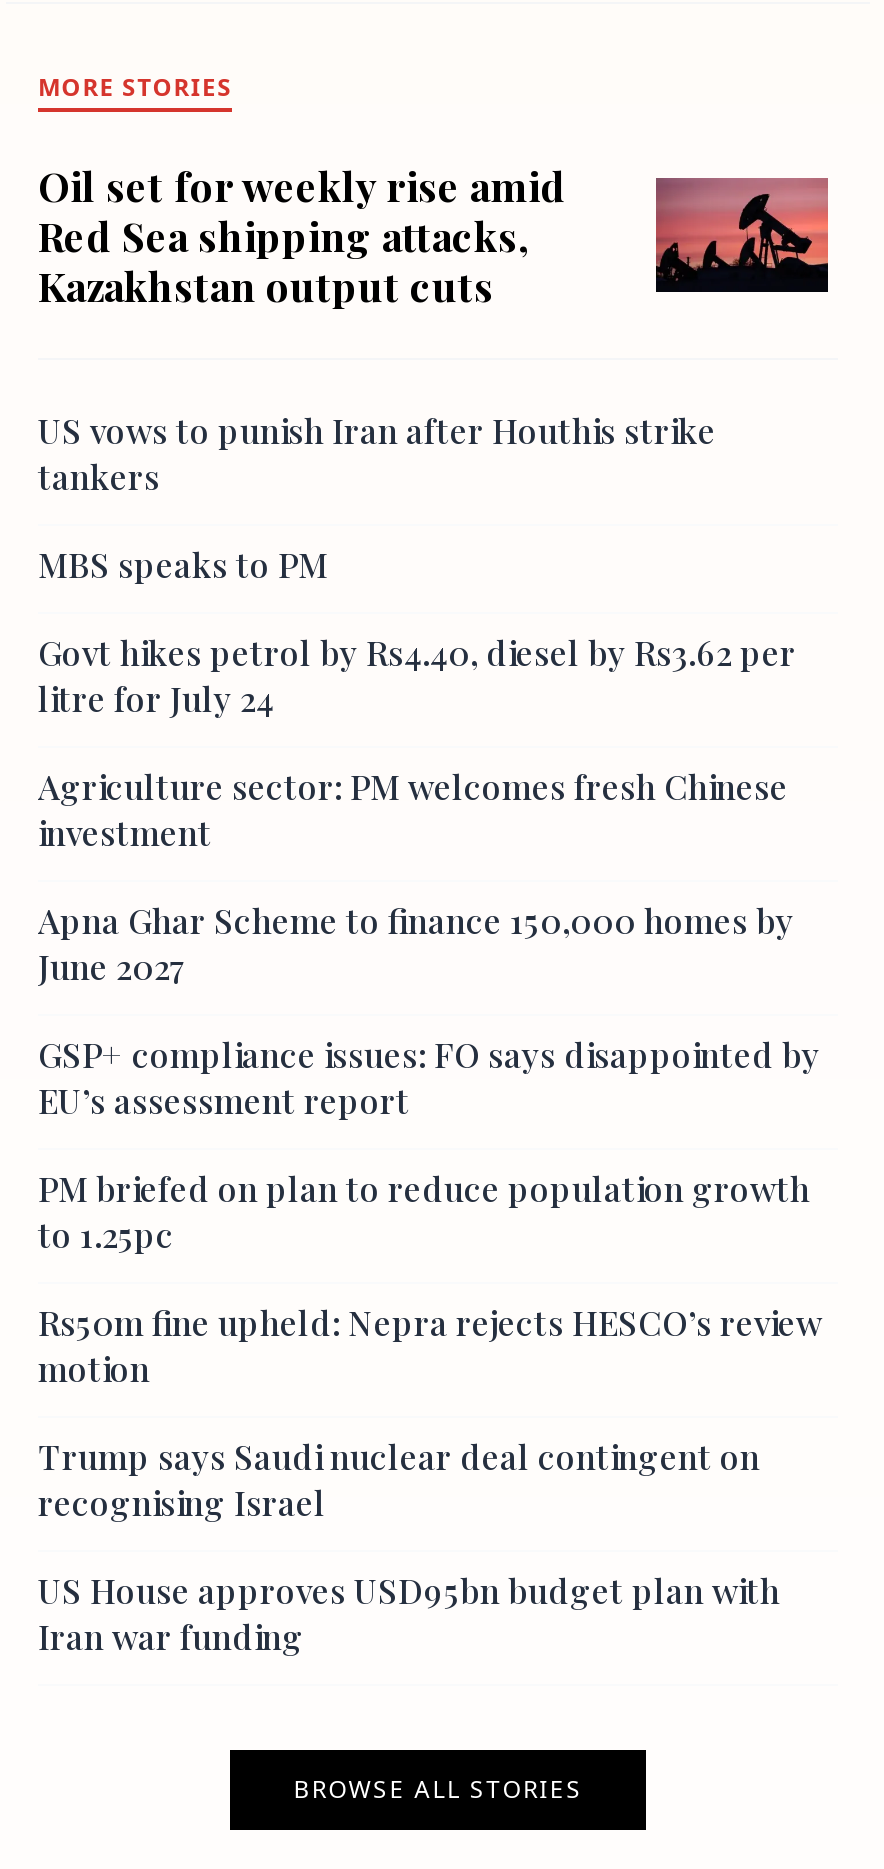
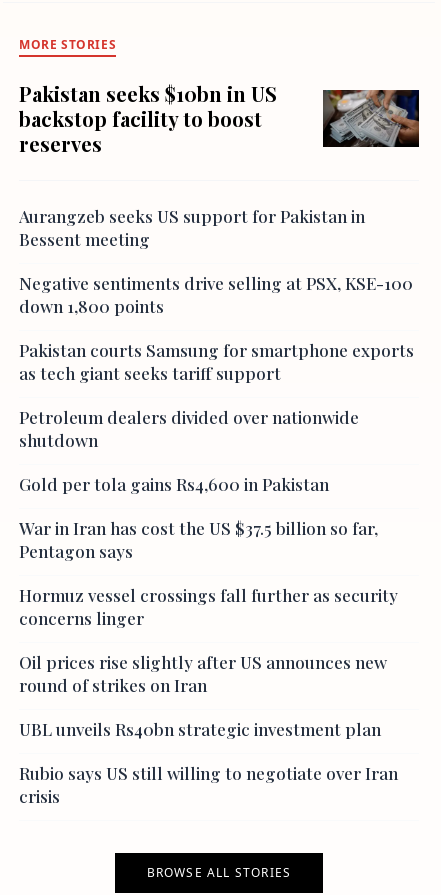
[38,158,566,312] Oil set for weekly rise amid | Red Sea shipping attacks, | Kazakhstan output cuts -> [19,80,277,157] Pakistan seeks $10bn in US | backstop facility to boost | reserves
[646,176,838,292] [image] -> [322,89,420,148] [image]
[38,408,716,498] US vows to punish Iran after Houthis strike | tankers -> [19,205,365,250] Aurangzeb seeks US support for Pakistan in | Bessent meeting
[38,542,328,586] MBS speaks to PM -> [19,272,413,317] Negative sentiments drive selling at PSX, KSE-100 | down 1,800 points
[38,630,796,720] Govt hikes petrol by Rs4.40, diesel by Rs3.62 per | litre for July 24 -> [19,339,414,384] Pakistan courts Samsung for smartphone exports | as tech giant seeks tariff support
[38,764,788,854] Agriculture sector: PM welcomes fresh Chinese | investment -> [19,406,359,451] Petroleum dealers divided over nationwide | shutdown
[38,898,794,988] Apna Ghar Scheme to finance 150,000 homes by | June 2027 -> [19,473,329,495] Gold per tola gains Rs4,600 in Pakistan
[38,1032,820,1122] GSP+ compliance issues: FO says disappointed by | EU’s assessment report -> [19,517,378,562] War in Iran has cost the US $37.5 billion so far, | Pentagon says
[38,1166,810,1256] PM briefed on plan to reduce population growth | to 1.25pc -> [19,584,398,629] Hormuz vessel crossings fall further as security | concerns linger
[38,1300,822,1390] Rs50m fine upheld: Nepra rejects HESCO’s review | motion -> [19,651,387,696] Oil prices rise slightly after US announces new | round of strikes on Iran
[38,1434,760,1524] Trump says Saudi nuclear deal contingent on | recognising Israel -> [19,718,381,740] UBL unveils Rs40bn strategic investment plan
[38,1568,780,1658] US House approves USD95bn budget plan with | Iran war funding -> [19,762,398,807] Rubio says US still willing to negotiate over Iran | crisis

